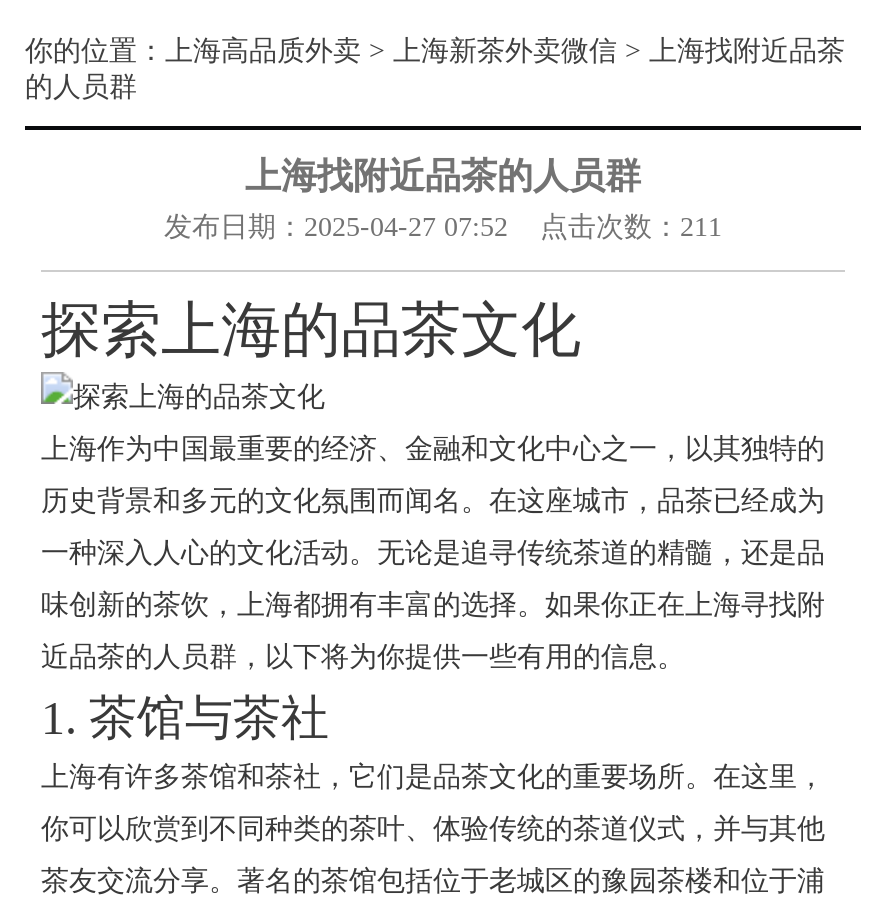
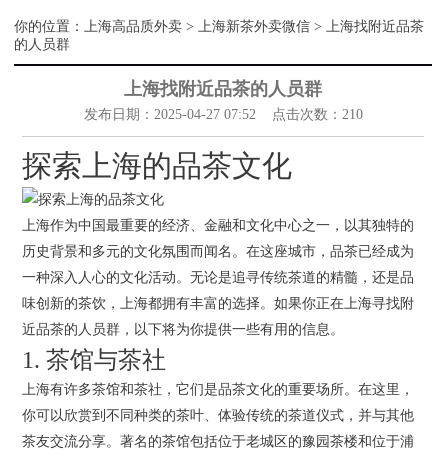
[164,212,722,242] 发布日期：2025-04-27 07:52 点击次数：211 -> [83,107,362,122] 发布日期：2025-04-27 07:52 点击次数：210

